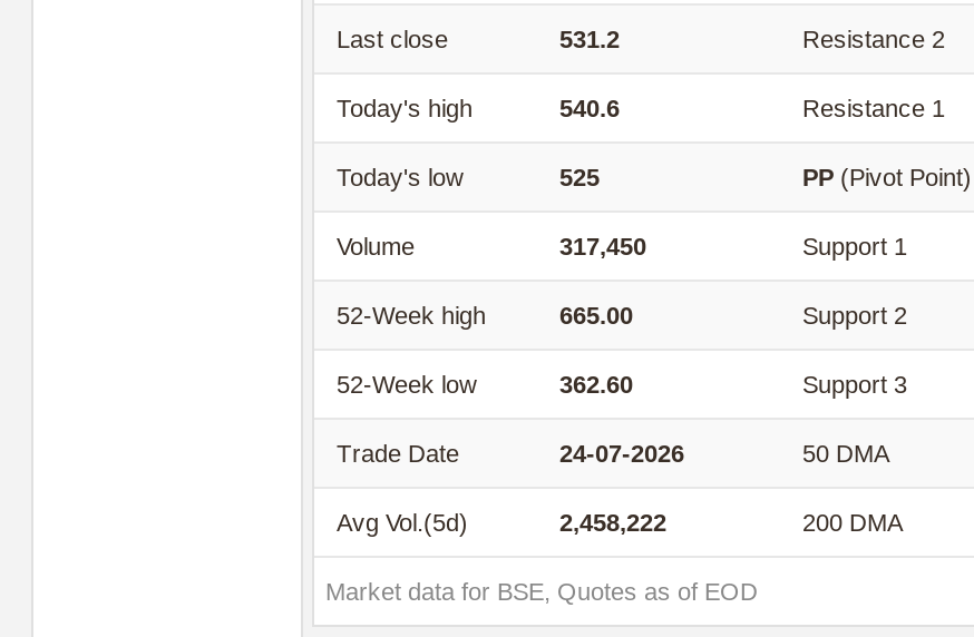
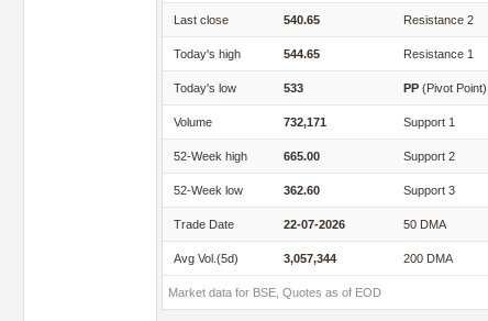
[559,26,620,52] 531.2 -> [284,13,320,26] 540.65
[559,95,620,121] 540.6 -> [284,47,320,60] 544.65
[559,164,600,190] 525 -> [284,81,303,95] 533
[559,233,646,259] 317,450 -> [284,115,326,129] 732,171
[559,440,684,467] 24-07-2026 -> [284,218,345,231] 22-07-2026
[559,509,666,536] 2,458,222 -> [284,252,336,265] 3,057,344

